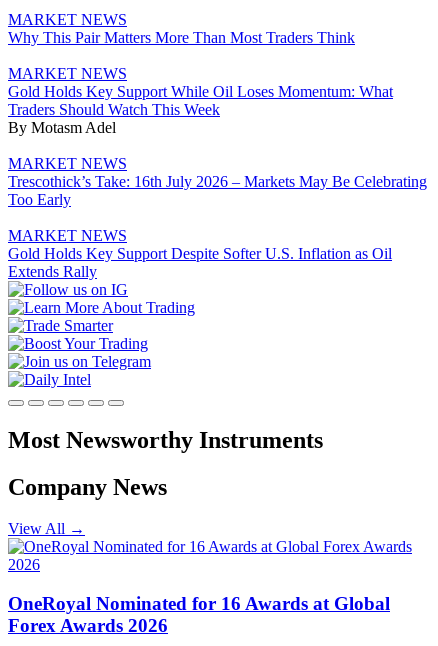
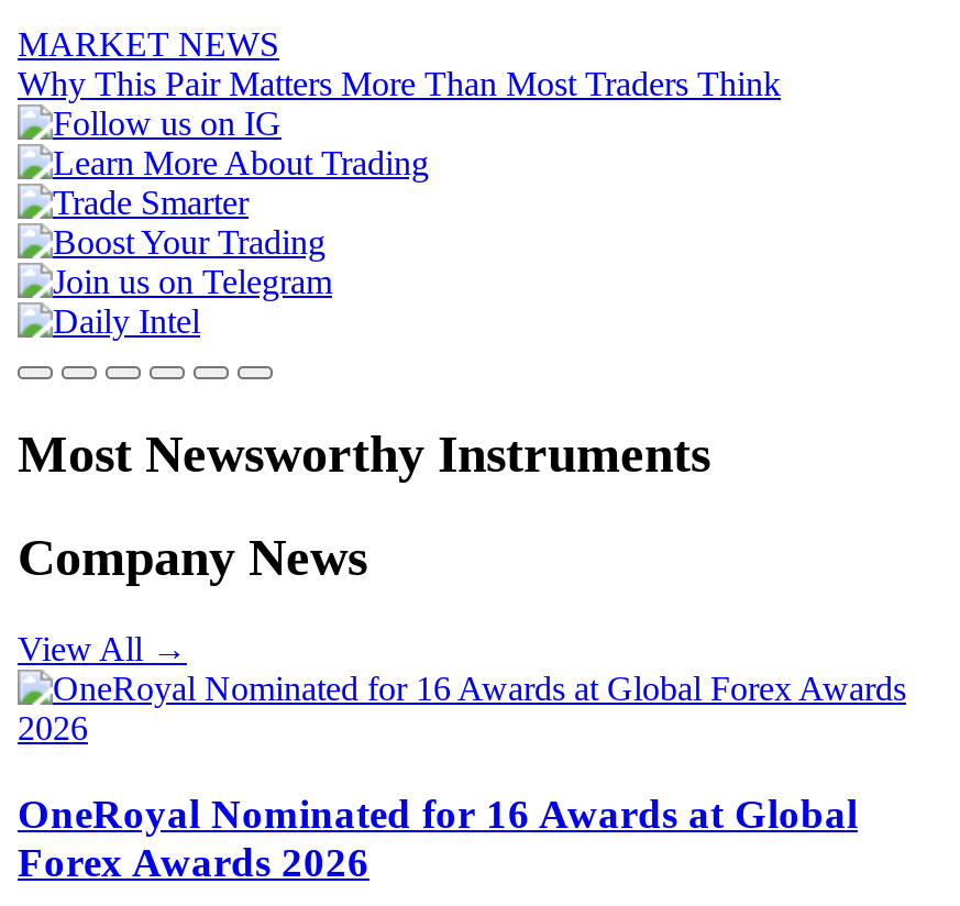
[8,65,427,280] MARKET NEWS | Gold Holds Key Support While Oil Loses Momentum: What | Traders Should Watch This Week | By Motasm Adel | MARKET NEWS | Trescothick’s Take: 16th July 2026 – Markets May Be Celebrating | Too Early | MARKET NEWS | Gold Holds Key Support Despite Softer U.S. Inflation as Oil | Extends Rally -> none

